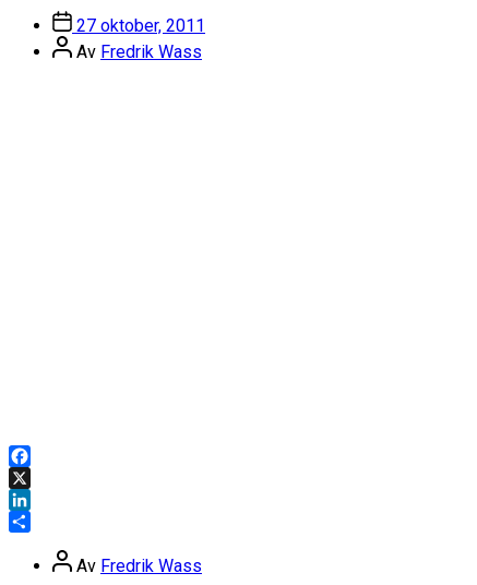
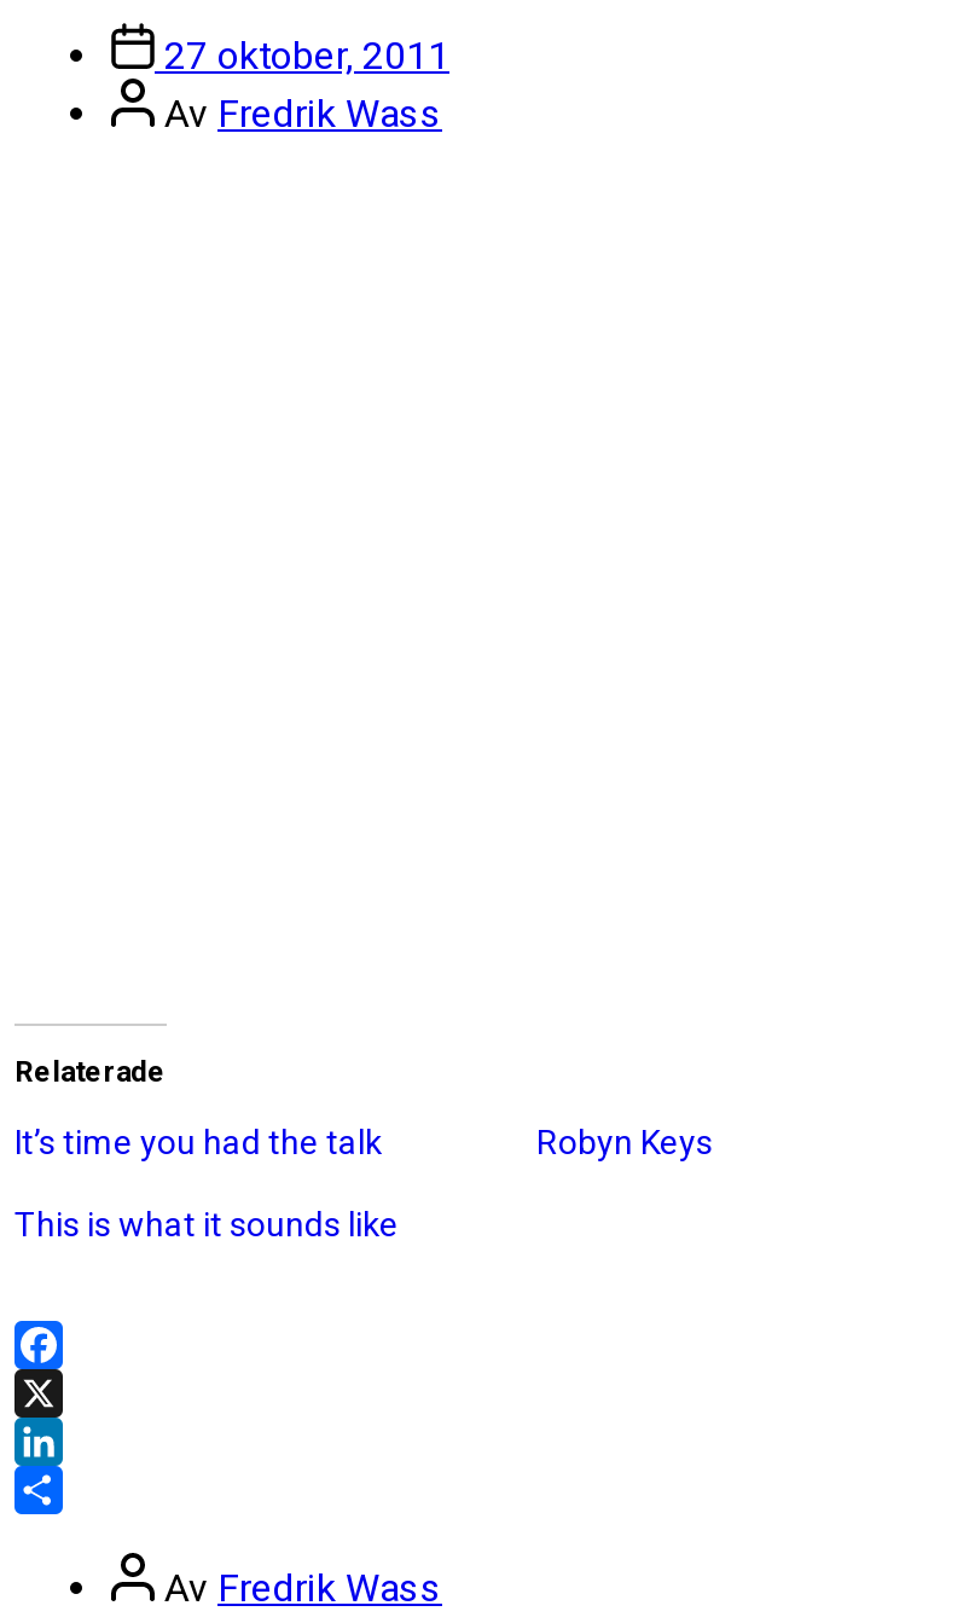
none -> [14,1055,713,1243] Relaterade | It’s time you had the talk | Robyn Keys | This is what it sounds like

